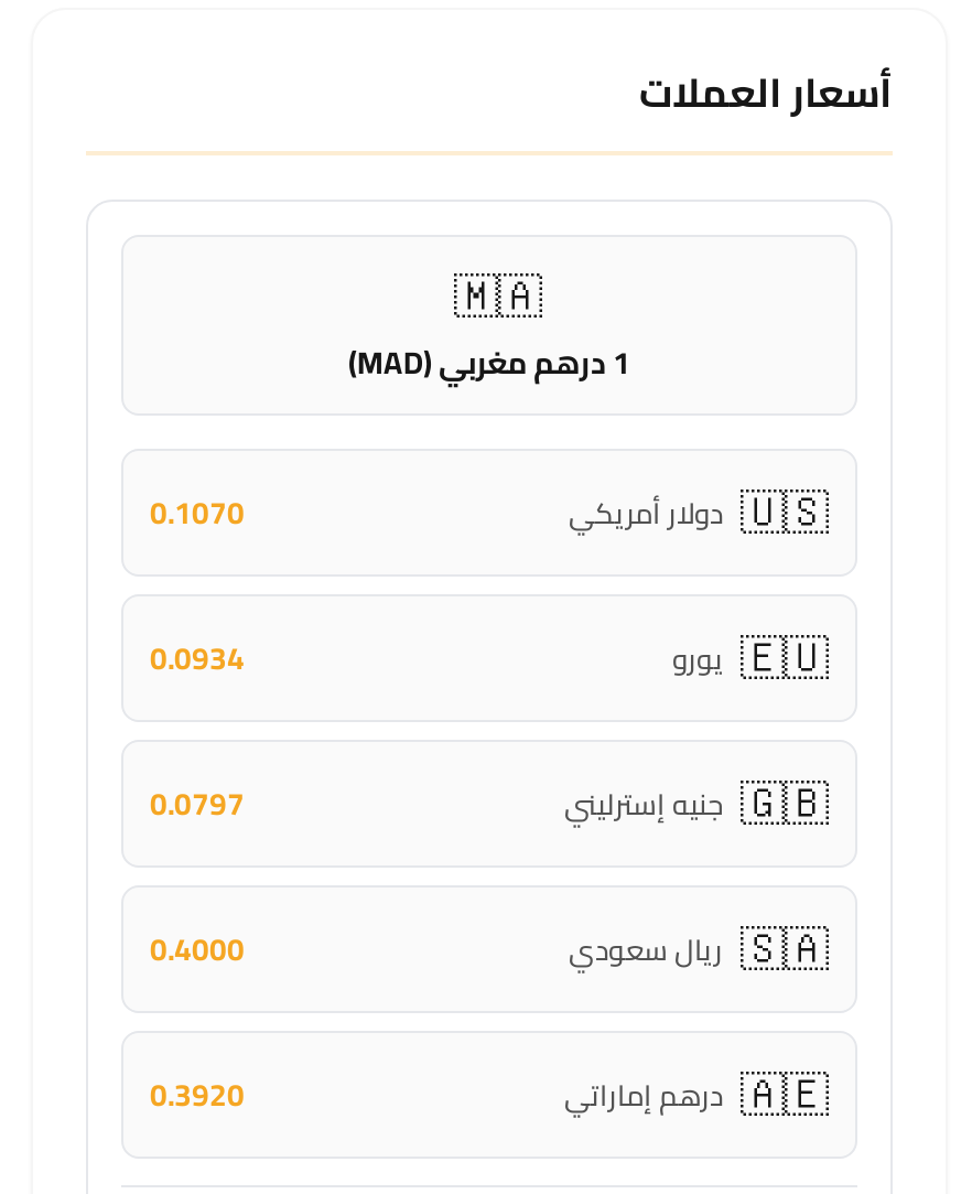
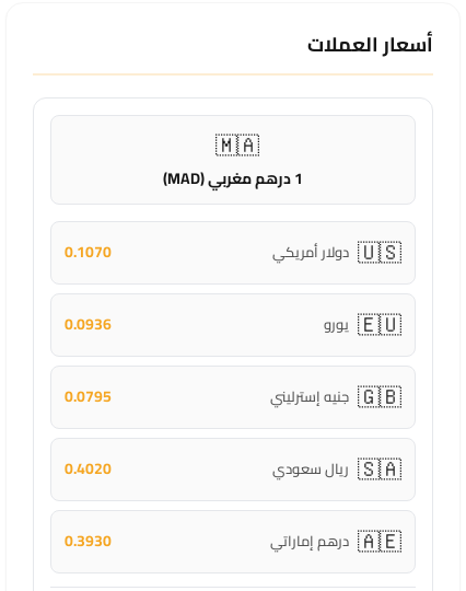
[150,628,245,686] 0.0934 -> [65,310,112,339] 0.0936
[150,774,245,831] 0.0797 -> [65,382,112,411] 0.0795
[150,919,245,977] 0.4000 -> [65,455,112,483] 0.4020
[150,1065,245,1122] 0.3920 -> [65,527,112,555] 0.3930

